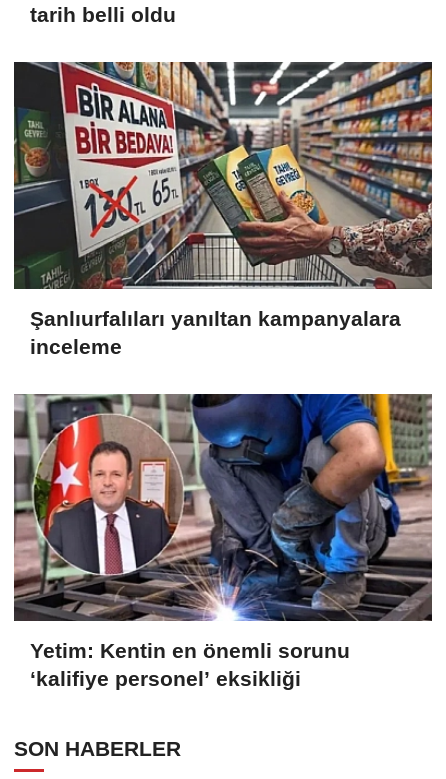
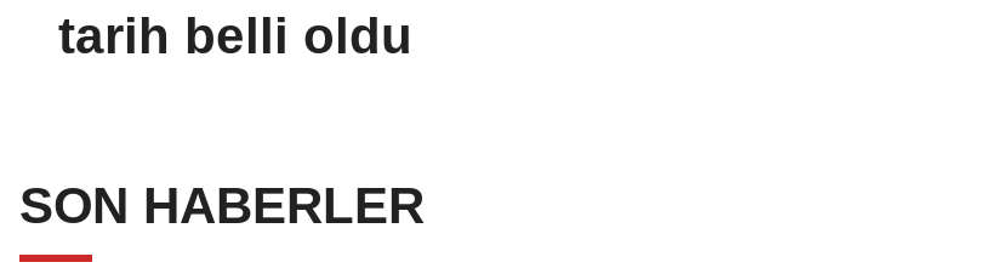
[13,61,433,358] [image] | Şanlıurfalıları yanıltan kampanyalara | inceleme -> none
[13,393,433,690] [image] | Yetim: Kentin en önemli sorunu | ‘kalifiye personel’ eksikliği -> none

